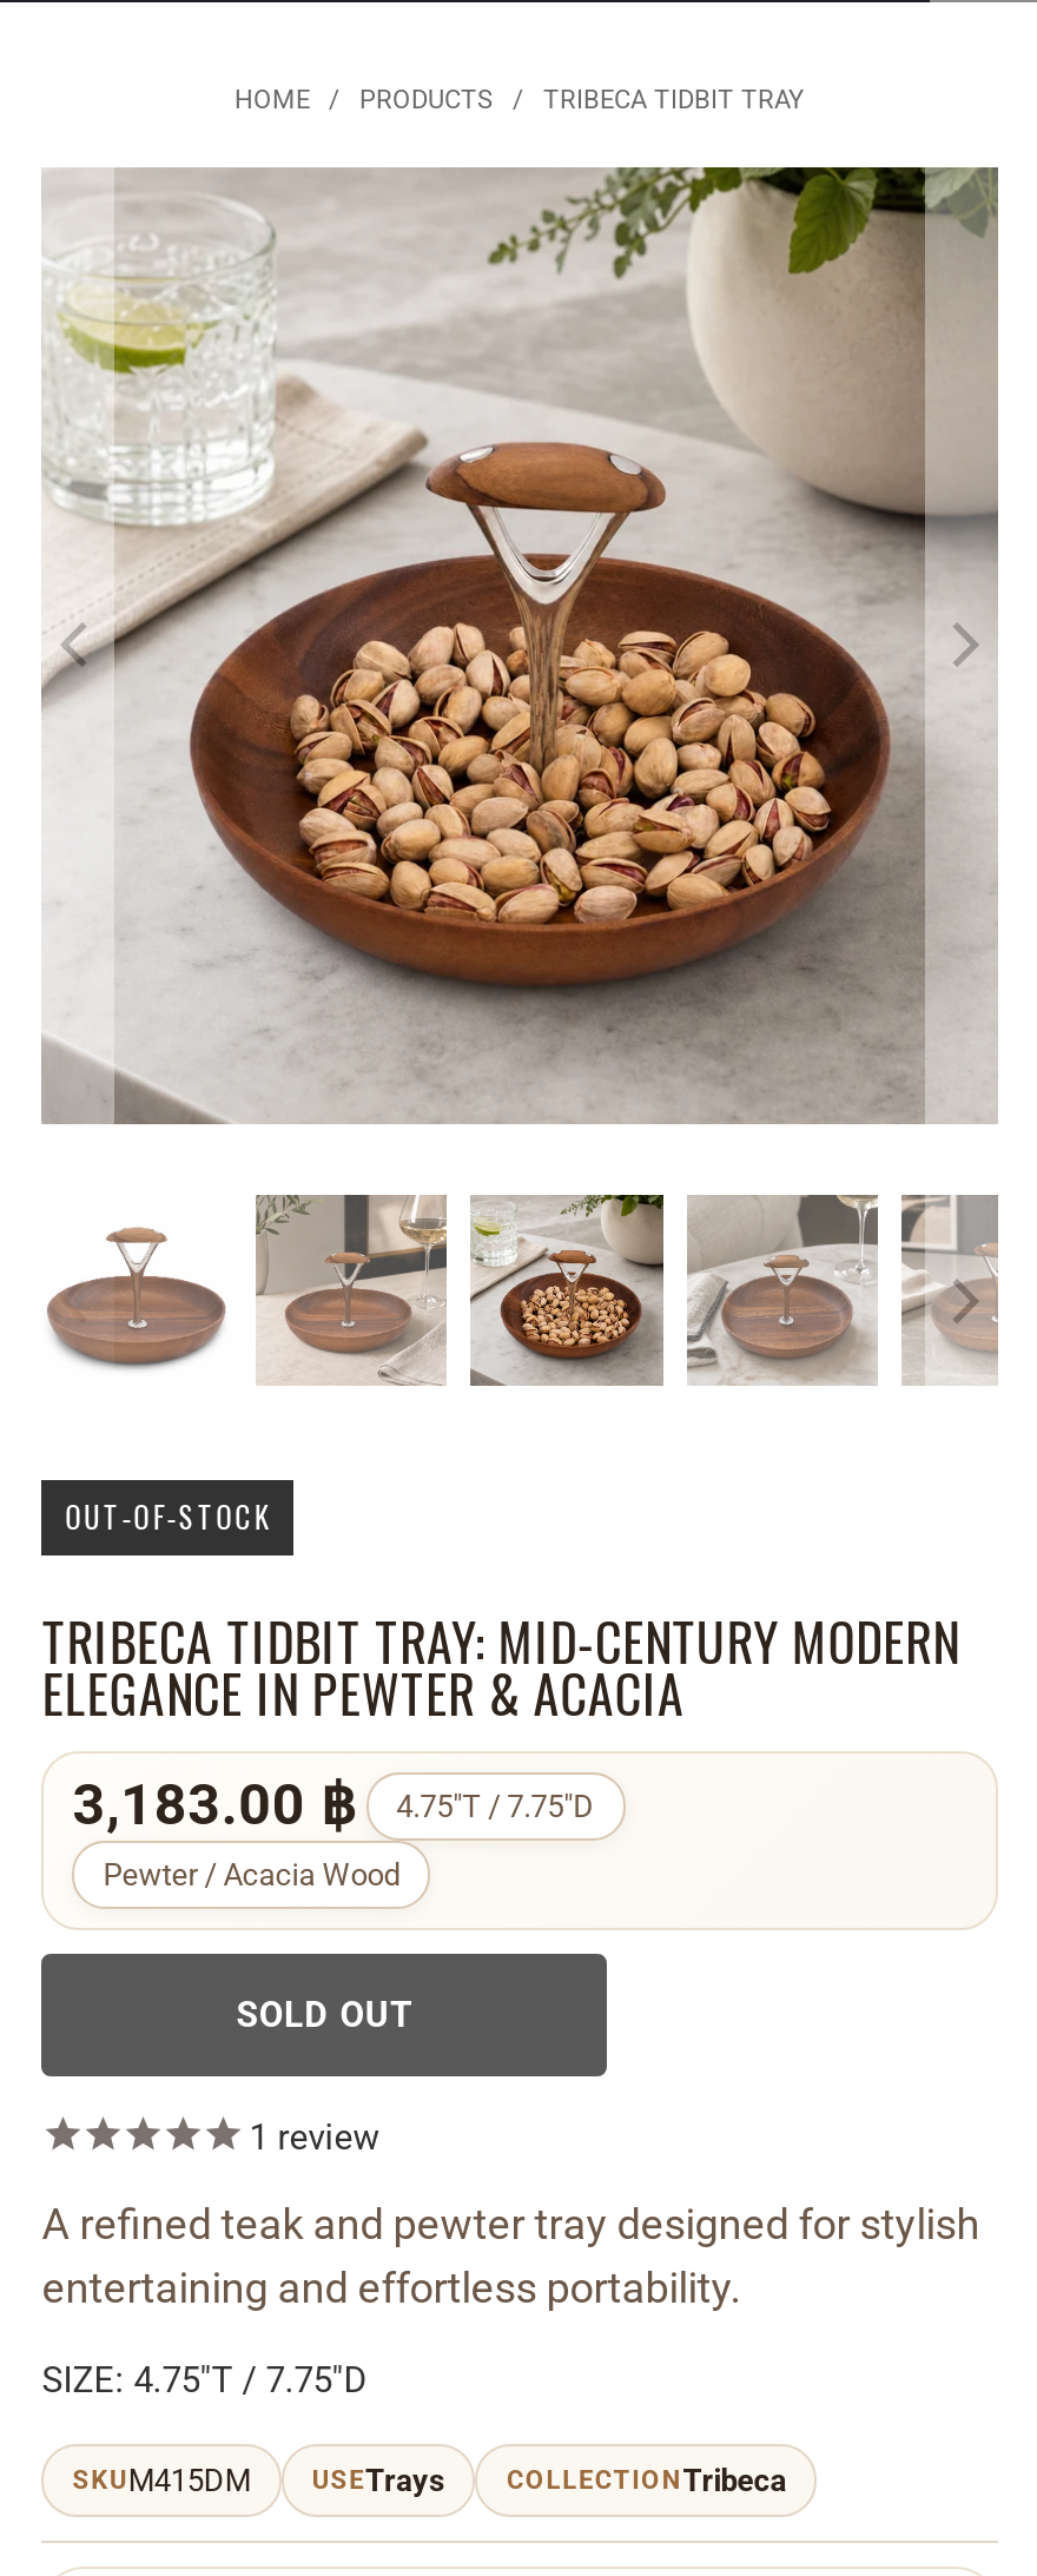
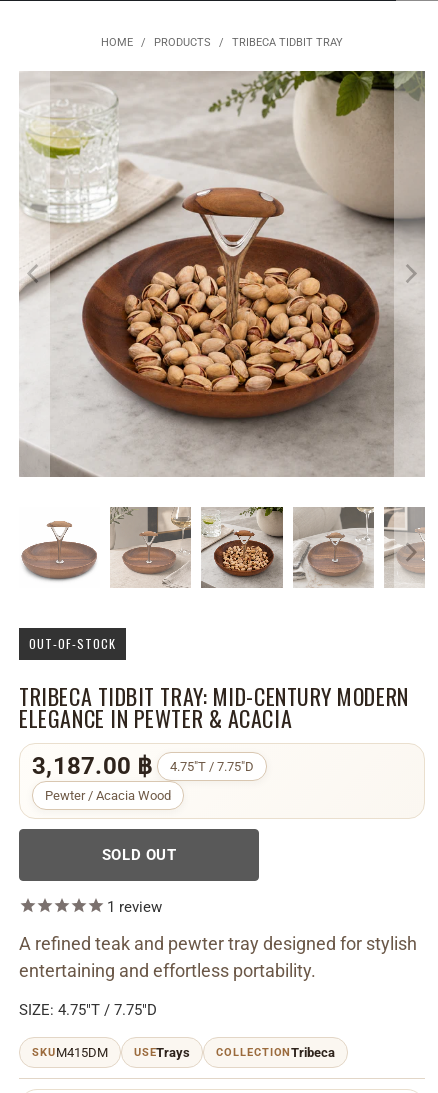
[72,1773,594,1839] 3,183.00 ฿ 4.75"T / 7.75"D -> [32,752,254,780] 3,187.00 ฿ 4.75"T / 7.75"D

